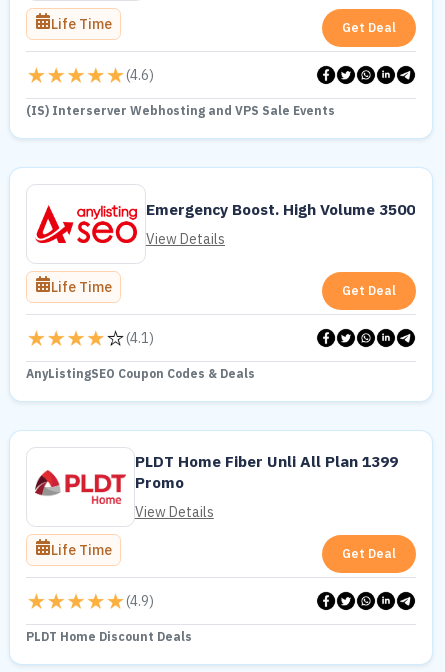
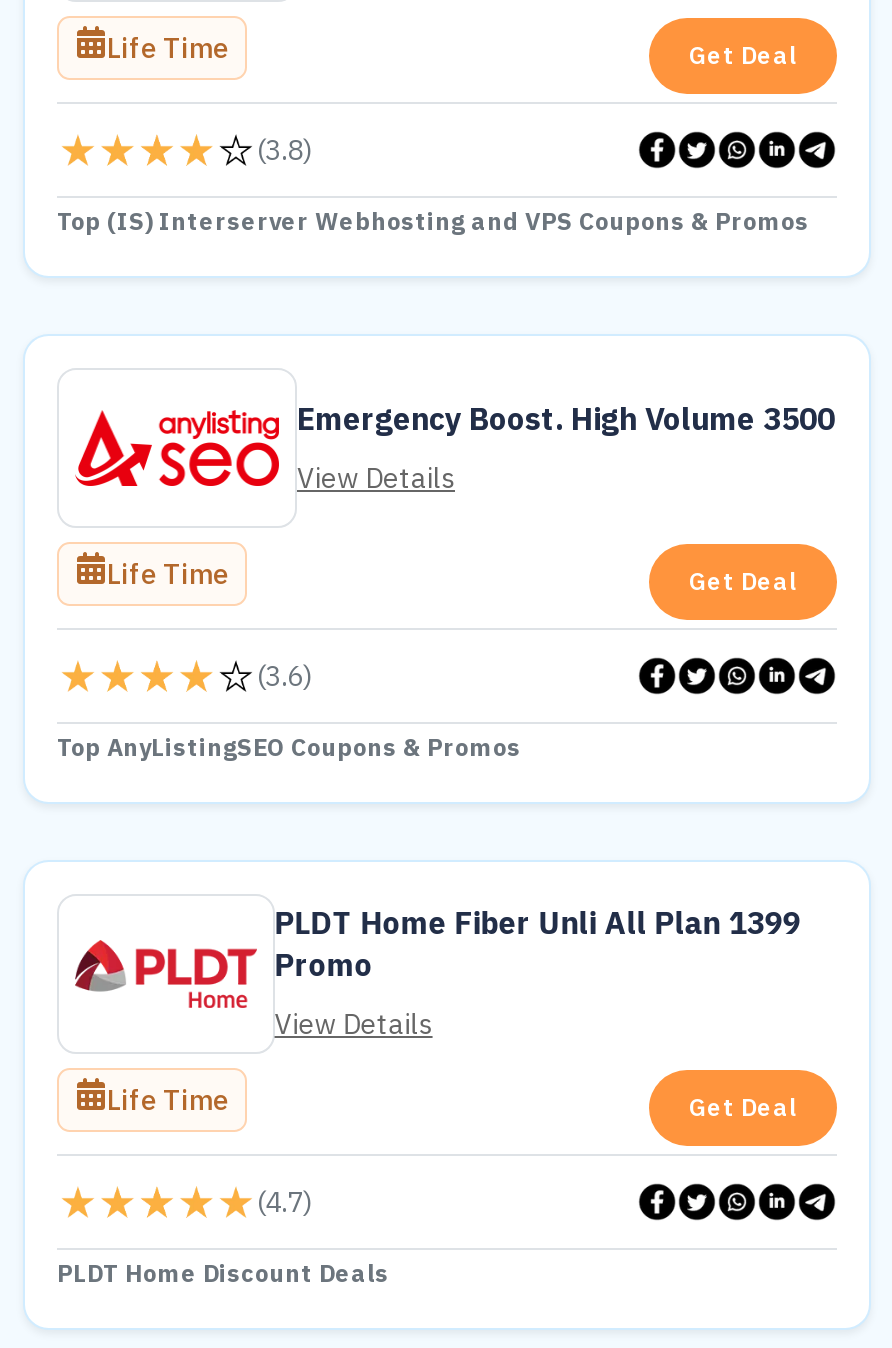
[126,66,154,84] (4.6) -> [257,132,313,168] (3.8)
[26,103,335,118] (IS) Interserver Webhosting and VPS Sale Events -> [57,206,809,236] Top (IS) Interserver Webhosting and VPS Coupons & Promos
[126,329,154,347] (4.1) -> [257,658,313,694] (3.6)
[26,366,255,381] AnyListingSEO Coupon Codes & Deals -> [57,732,521,762] Top AnyListingSEO Coupons & Promos
[126,592,154,610] (4.9) -> [257,1184,313,1220] (4.7)

